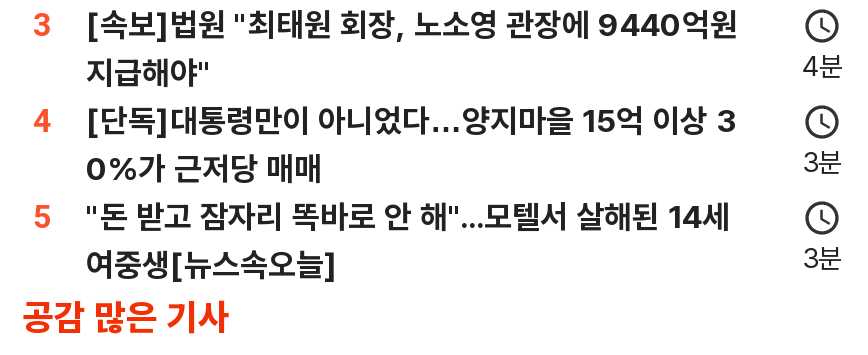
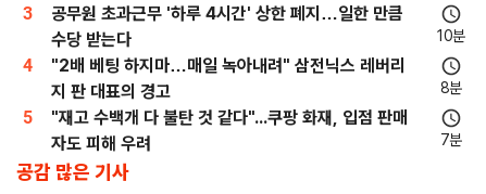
[86,6,842,92] [속보]법원 "최태원 회장, 노소영 관장에 9440억원 | 지급해야" | 4분 -> [51,3,465,50] 공무원 초과근무 '하루 4시간' 상한 폐지…일한 만큼 | 수당 받는다 | 10분
[86,102,841,188] [단독]대통령만이 아니었다…양지마을 15억 이상 3 | 0%가 근저당 매매 | 3분 -> [51,55,462,102] "2배 베팅 하지마…매일 녹아내려" 삼전닉스 레버리 | 지 판 대표의 경고 | 8분
[86,198,841,284] "돈 받고 잠자리 똑바로 안 해"...모텔서 살해된 14세 | 여중생[뉴스속오늘] | 3분 -> [51,107,462,154] "재고 수백개 다 불탄 것 같다"...쿠팡 화재, 입점 판매 | 자도 피해 우려 | 7분

